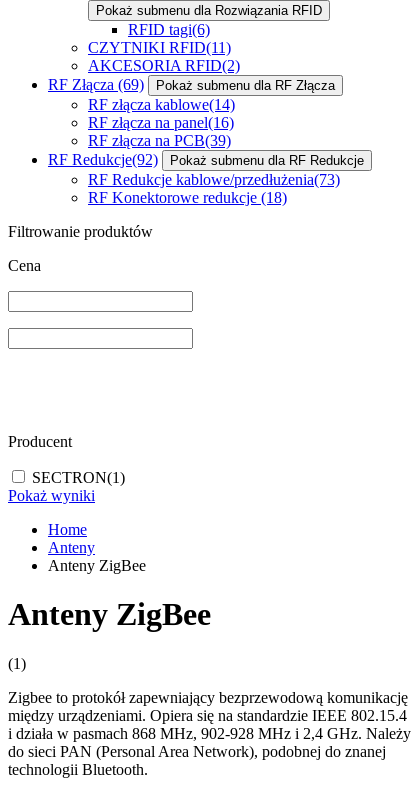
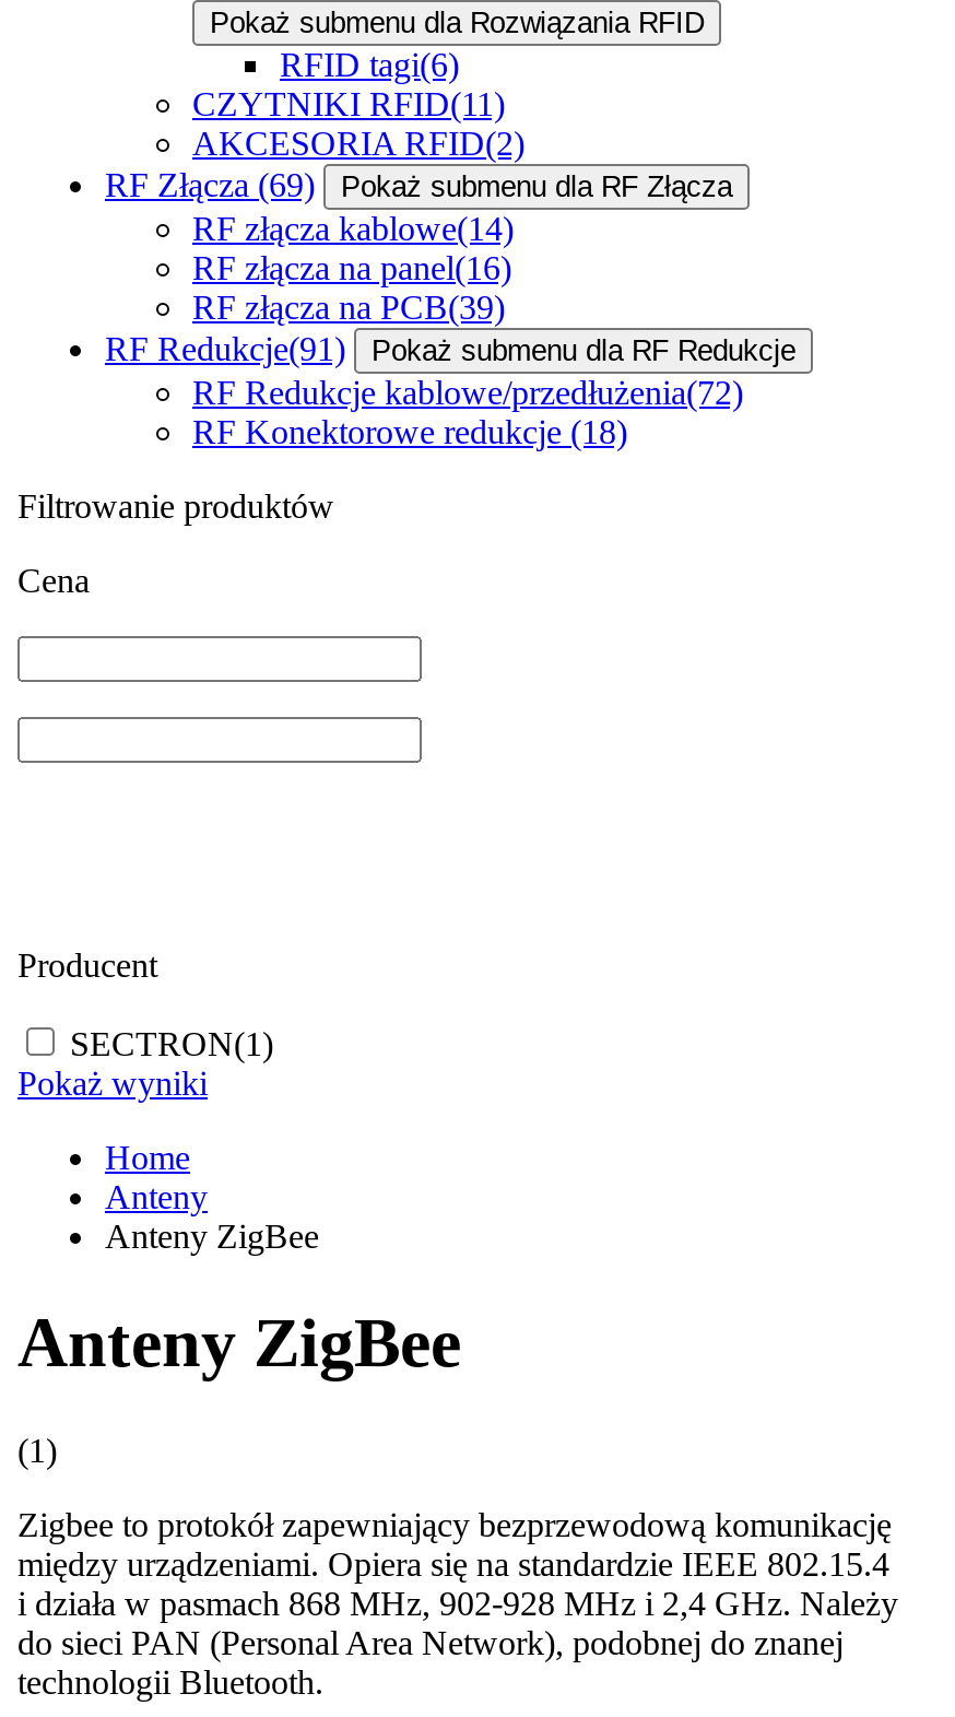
[48,151,364,168] RF Redukcje(92) Pokaż submenu dla RF Redukcje -> [105,330,795,367] RF Redukcje(91) Pokaż submenu dla RF Redukcje
[88,171,340,188] RF Redukcje kablowe/przedłużenia(73) -> [192,374,743,411] RF Redukcje kablowe/przedłużenia(72)

